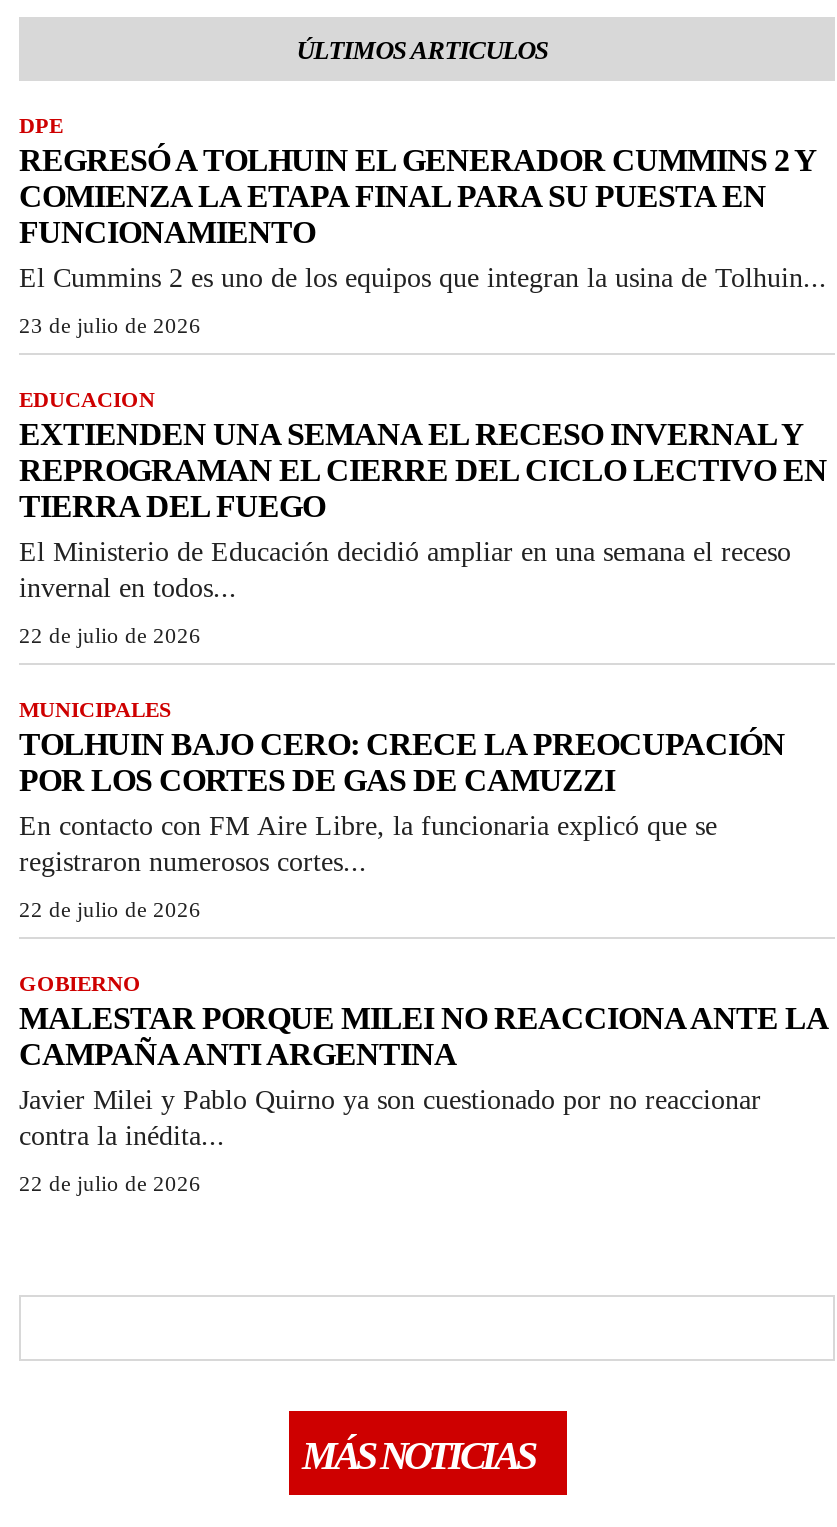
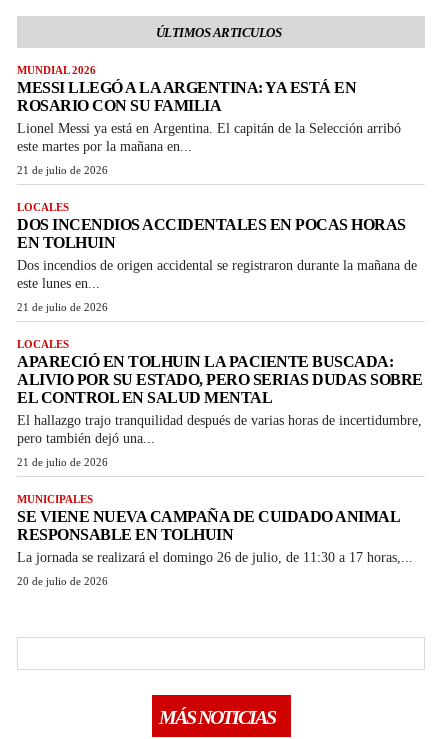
[19,114,827,648] DPE | REGRESÓ A TOLHUIN EL GENERADOR CUMMINS 2 Y | COMIENZA LA ETAPA FINAL PARA SU PUESTA EN | FUNCIONAMIENTO | El Cummins 2 es uno de los equipos que integran la usina de Tolhuin... | 23 de julio de 2026 | EDUCACION | EXTIENDEN UNA SEMANA EL RECESO INVERNAL Y | REPROGRAMAN EL CIERRE DEL CICLO LECTIVO EN | TIERRA DEL FUEGO | El Ministerio de Educación decidió ampliar en una semana el receso | invernal en todos... | 22 de julio de 2026 -> [17,64,422,468] MUNDIAL 2026 | MESSI LLEGÓ A LA ARGENTINA: YA ESTÁ EN | ROSARIO CON SU FAMILIA | Lionel Messi ya está en Argentina. El capitán de la Selección arribó | este martes por la mañana en... | 21 de julio de 2026 | LOCALES | DOS INCENDIOS ACCIDENTALES EN POCAS HORAS | EN TOLHUIN | Dos incendios de origen accidental se registraron durante la mañana de | este lunes en... | 21 de julio de 2026 | LOCALES | APARECIÓ EN TOLHUIN LA PACIENTE BUSCADA: | ALIVIO POR SU ESTADO, PERO SERIAS DUDAS SOBRE | EL CONTROL EN SALUD MENTAL | El hallazgo trajo tranquilidad después de varias horas de incertidumbre, | pero también dejó una... | 21 de julio de 2026
moved [19,698,171,722] -> [17,493,93,505]: MUNICIPALES
[19,728,829,1196] TOLHUIN BAJO CERO: CRECE LA PREOCUPACIÓN | POR LOS CORTES DE GAS DE CAMUZZI | En contacto con FM Aire Libre, la funcionaria explicó que se | registraron numerosos cortes... | 22 de julio de 2026 | GOBIERNO | MALESTAR PORQUE MILEI NO REACCIONA ANTE LA | CAMPAÑA ANTI ARGENTINA | Javier Milei y Pablo Quirno ya son cuestionado por no reaccionar | contra la inédita... | 22 de julio de 2026 -> [17,508,413,587] SE VIENE NUEVA CAMPAÑA DE CUIDADO ANIMAL | RESPONSABLE EN TOLHUIN | La jornada se realizará el domingo 26 de julio, de 11:30 a 17 horas,... | 20 de julio de 2026

